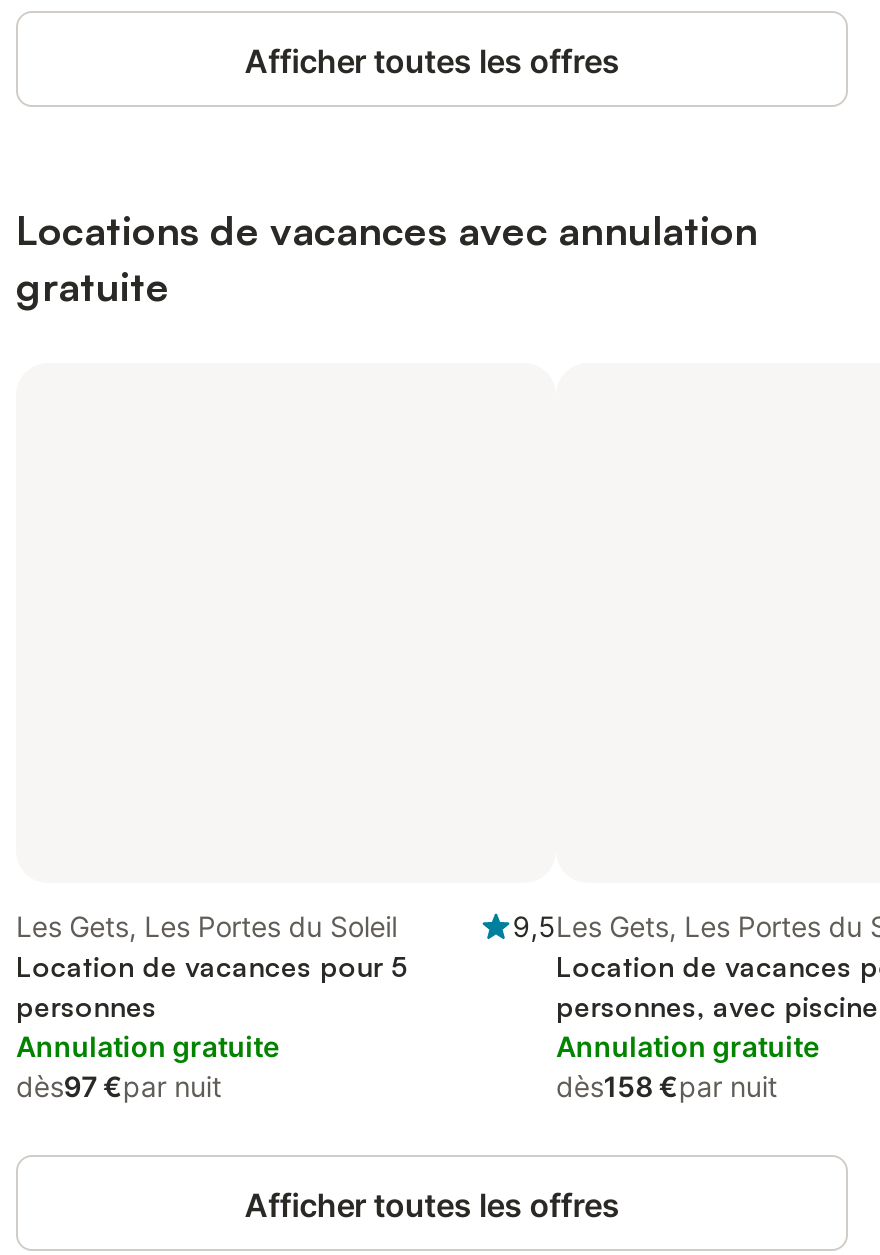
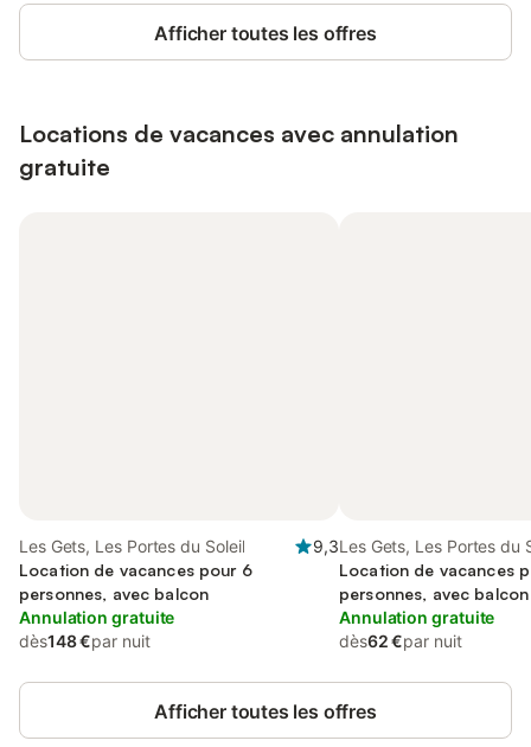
[16,909,556,1023] 9,5 | Location de vacances pour 5 | personnes -> [19,536,339,604] 9,3 | Location de vacances pour 6 | personnes, avec balcon
[556,989,878,1023] personnes, avec piscine -> [339,583,529,604] personnes, avec balcon
[16,1069,222,1103] dès97 €par nuit -> [19,631,150,651] dès148 €par nuit
[556,1069,777,1103] dès158 €par nuit -> [339,631,462,651] dès62 €par nuit

